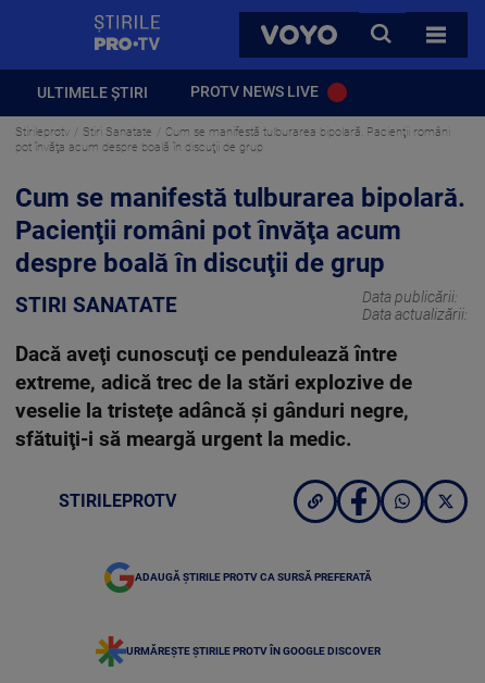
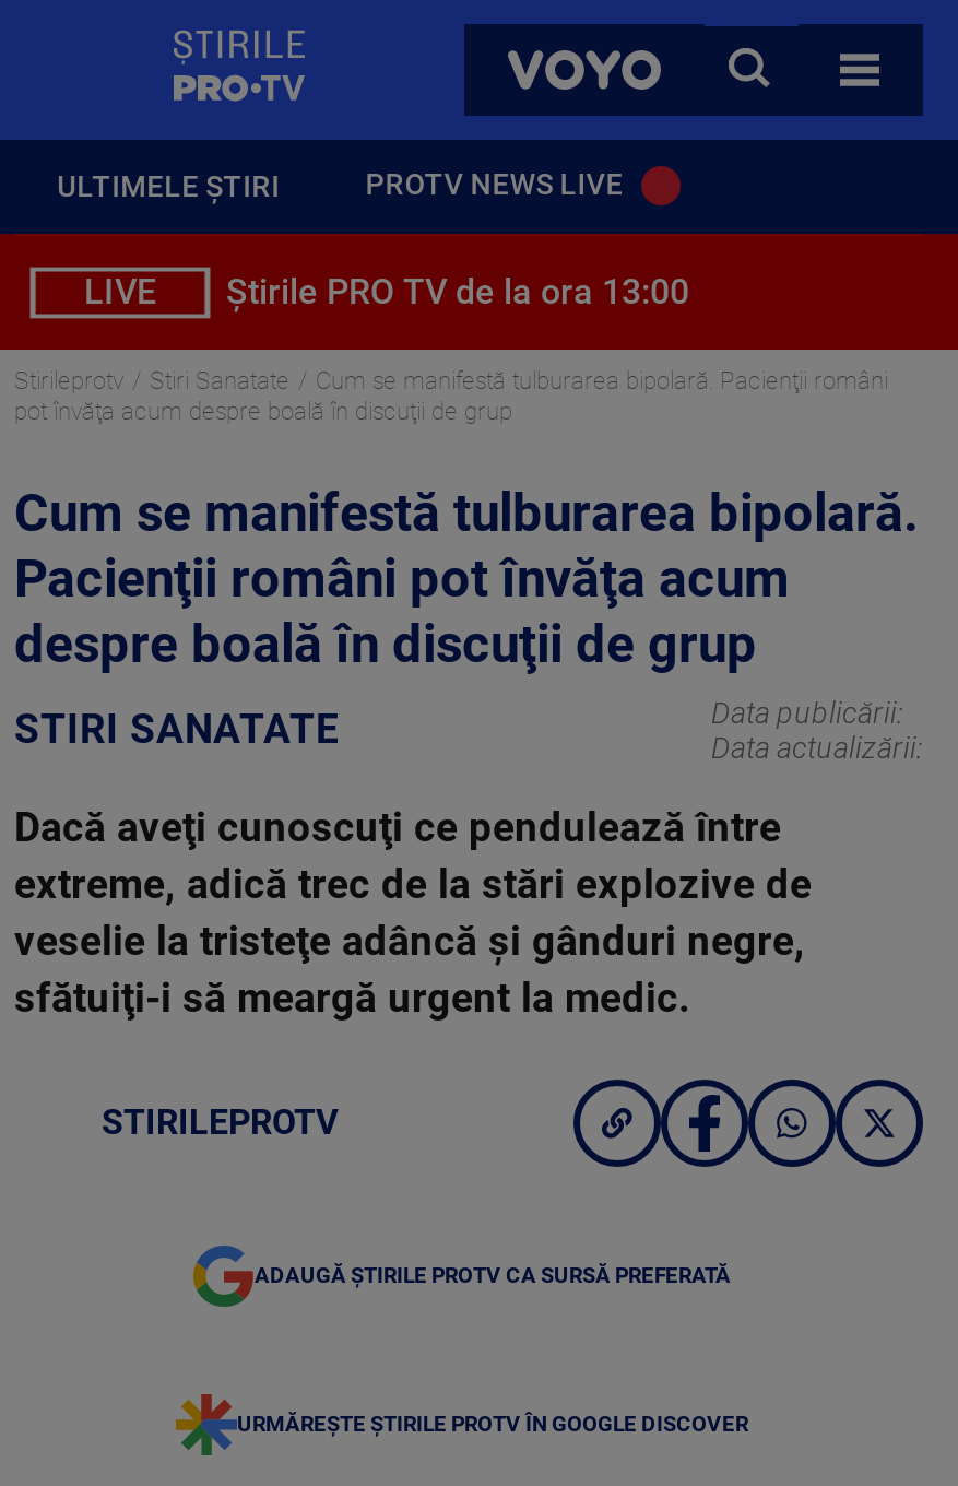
none -> [84,271,689,312] LIVE | Știrile PRO TV de la ora 13:00

